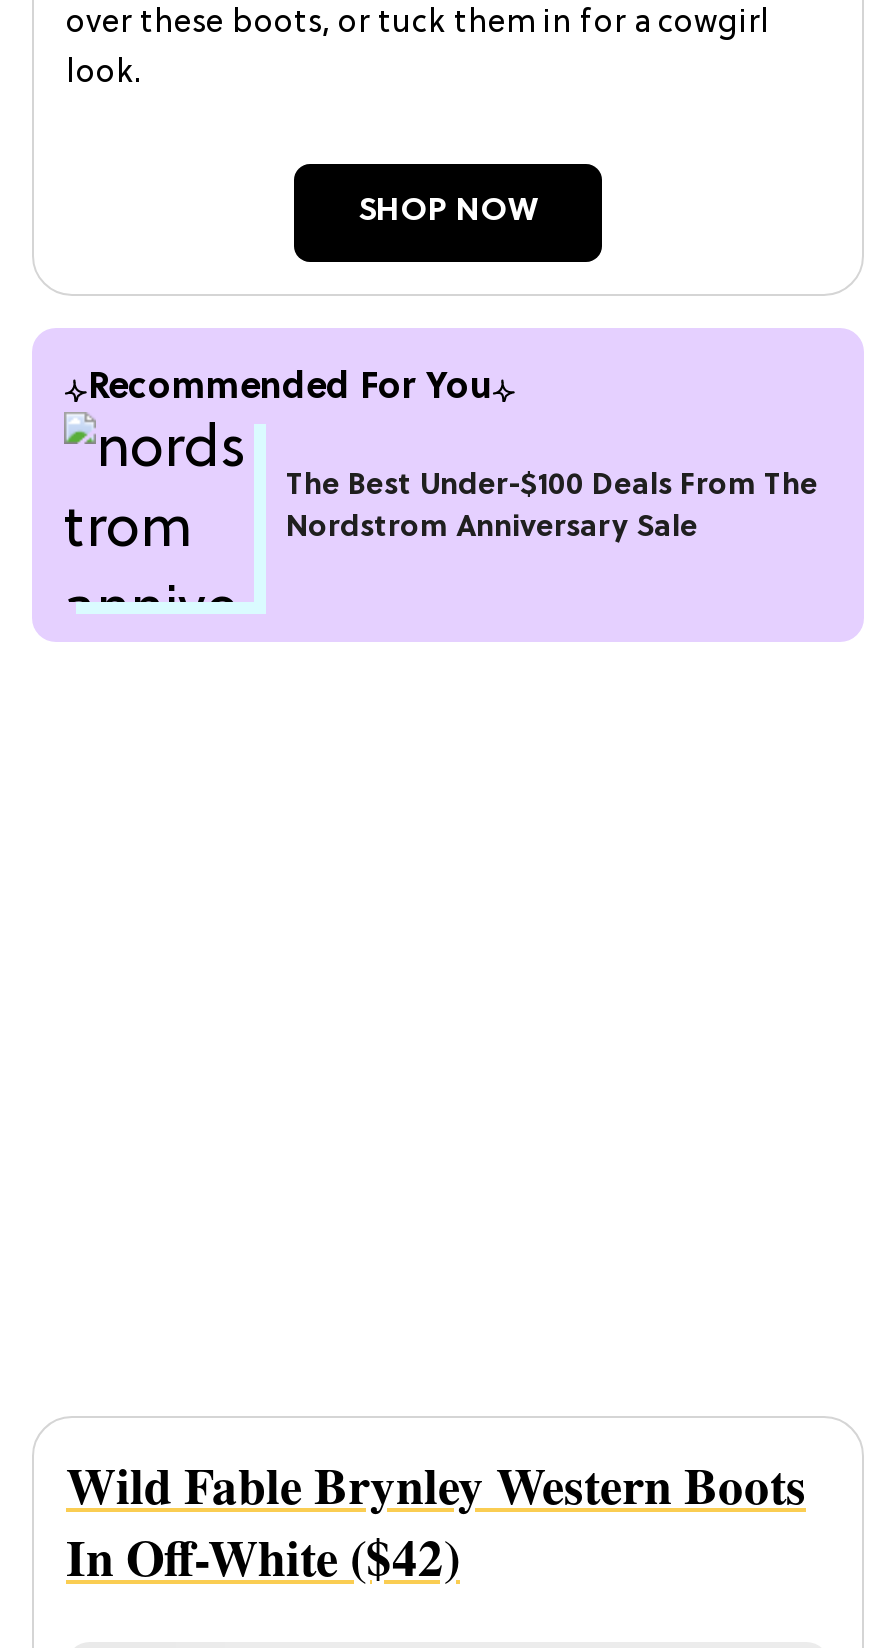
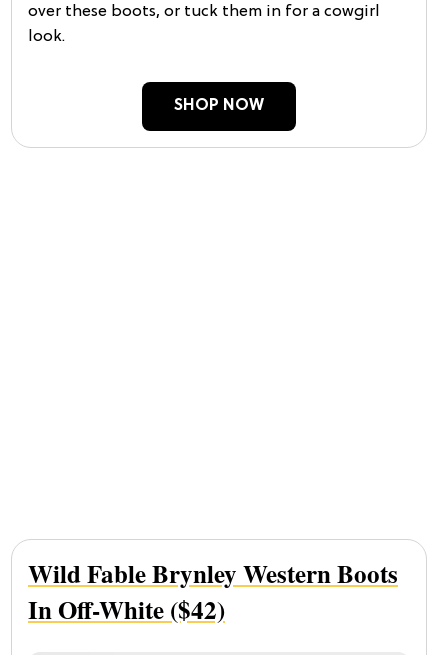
[32,328,864,642] [image] | Recommended For You | The Best Under-$100 Deals From The | Nordstrom Anniversary Sale -> none

